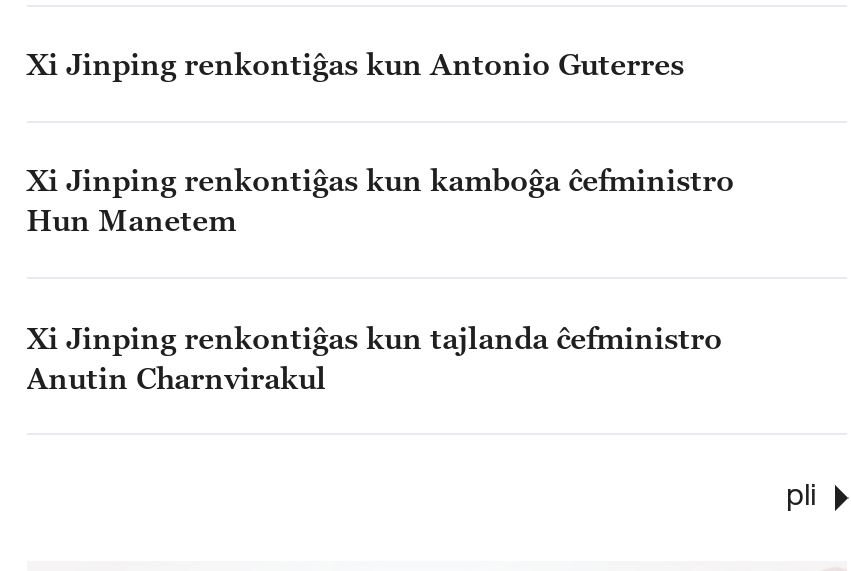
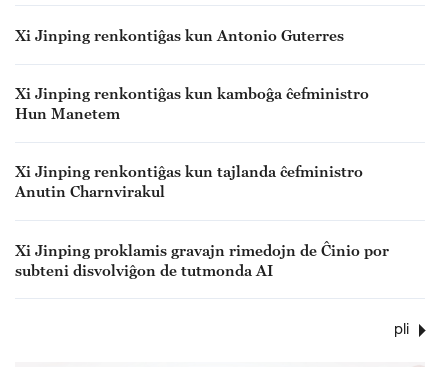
none -> [15,241,389,279] Xi Jinping proklamis gravajn rimedojn de Ĉinio por | subteni disvolviĝon de tutmonda AI

